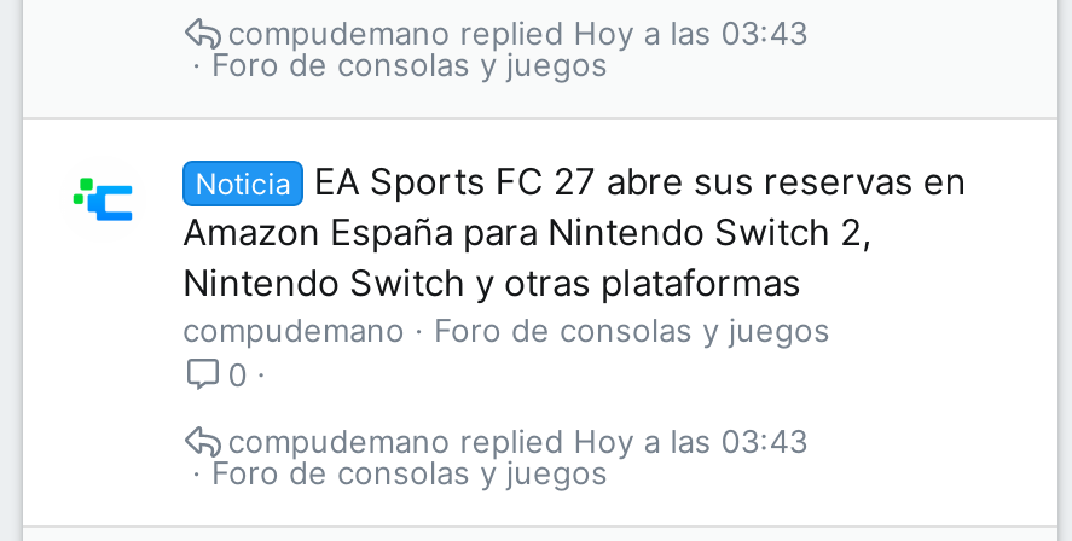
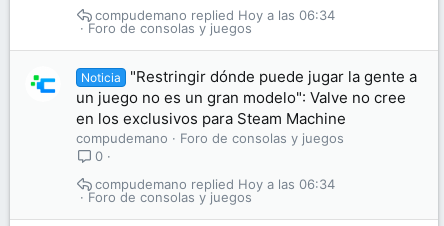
[573,14,808,52] Hoy a las 03:43 -> [238,7,335,23] Hoy a las 06:34
[182,158,967,306] EA Sports FC 27 abre sus reservas en | Amazon España para Nintendo Switch 2, | Nintendo Switch y otras plataformas -> [76,67,417,128] "Restringir dónde puede jugar la gente a | un juego no es un gran modelo": Valve no cree | en los exclusivos para Steam Machine
[573,422,808,461] Hoy a las 03:43 -> [238,176,335,192] Hoy a las 06:34

